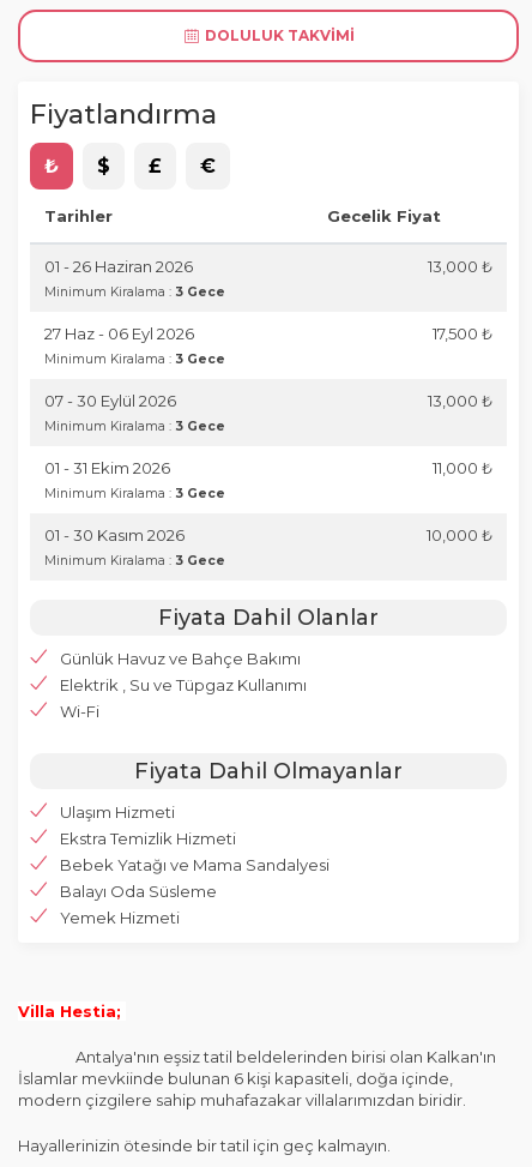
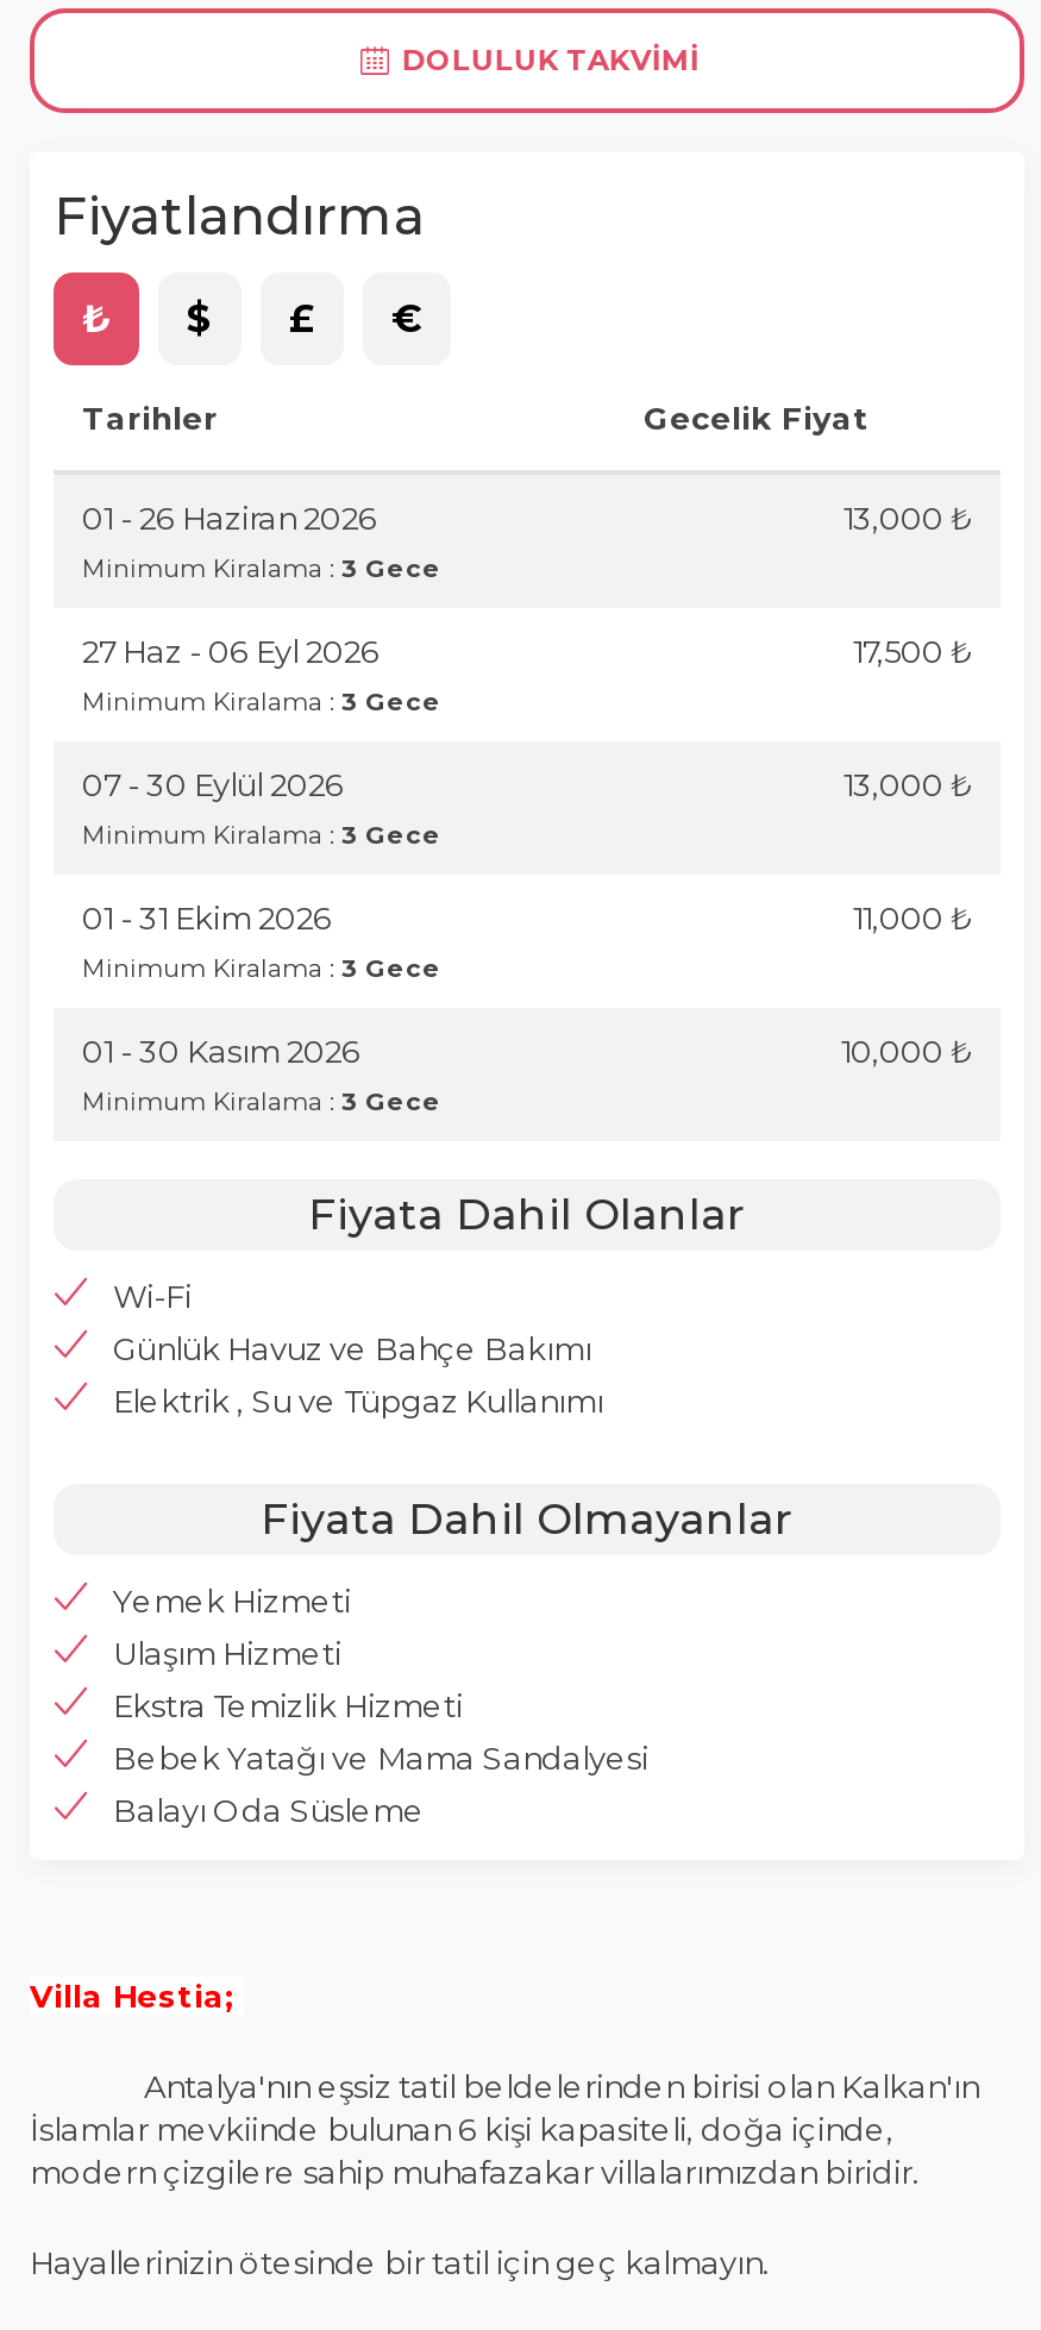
moved [60,649,307,694] -> [113,1329,603,1420]: Günlük Havuz ve Bahçe Bakımı | Elektrik , Su ve Tüpgaz Kullanımı
moved [60,702,99,721] -> [113,1277,192,1315]: Wi-Fi
moved [60,802,330,901] -> [113,1634,648,1829]: Ulaşım Hizmeti | Ekstra Temizlik Hizmeti | Bebek Yatağı ve Mama Sandalyesi | Balayı Oda Süsleme
moved [60,908,180,927] -> [113,1581,351,1620]: Yemek Hizmeti

